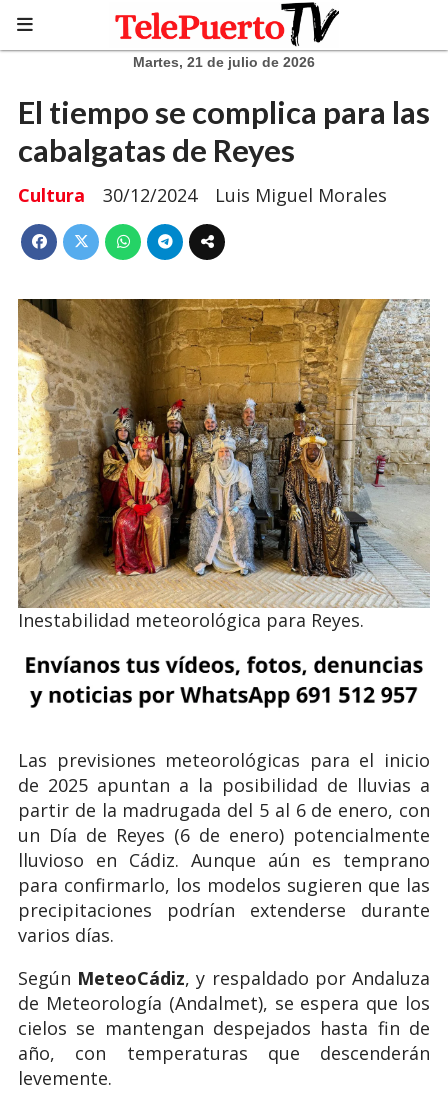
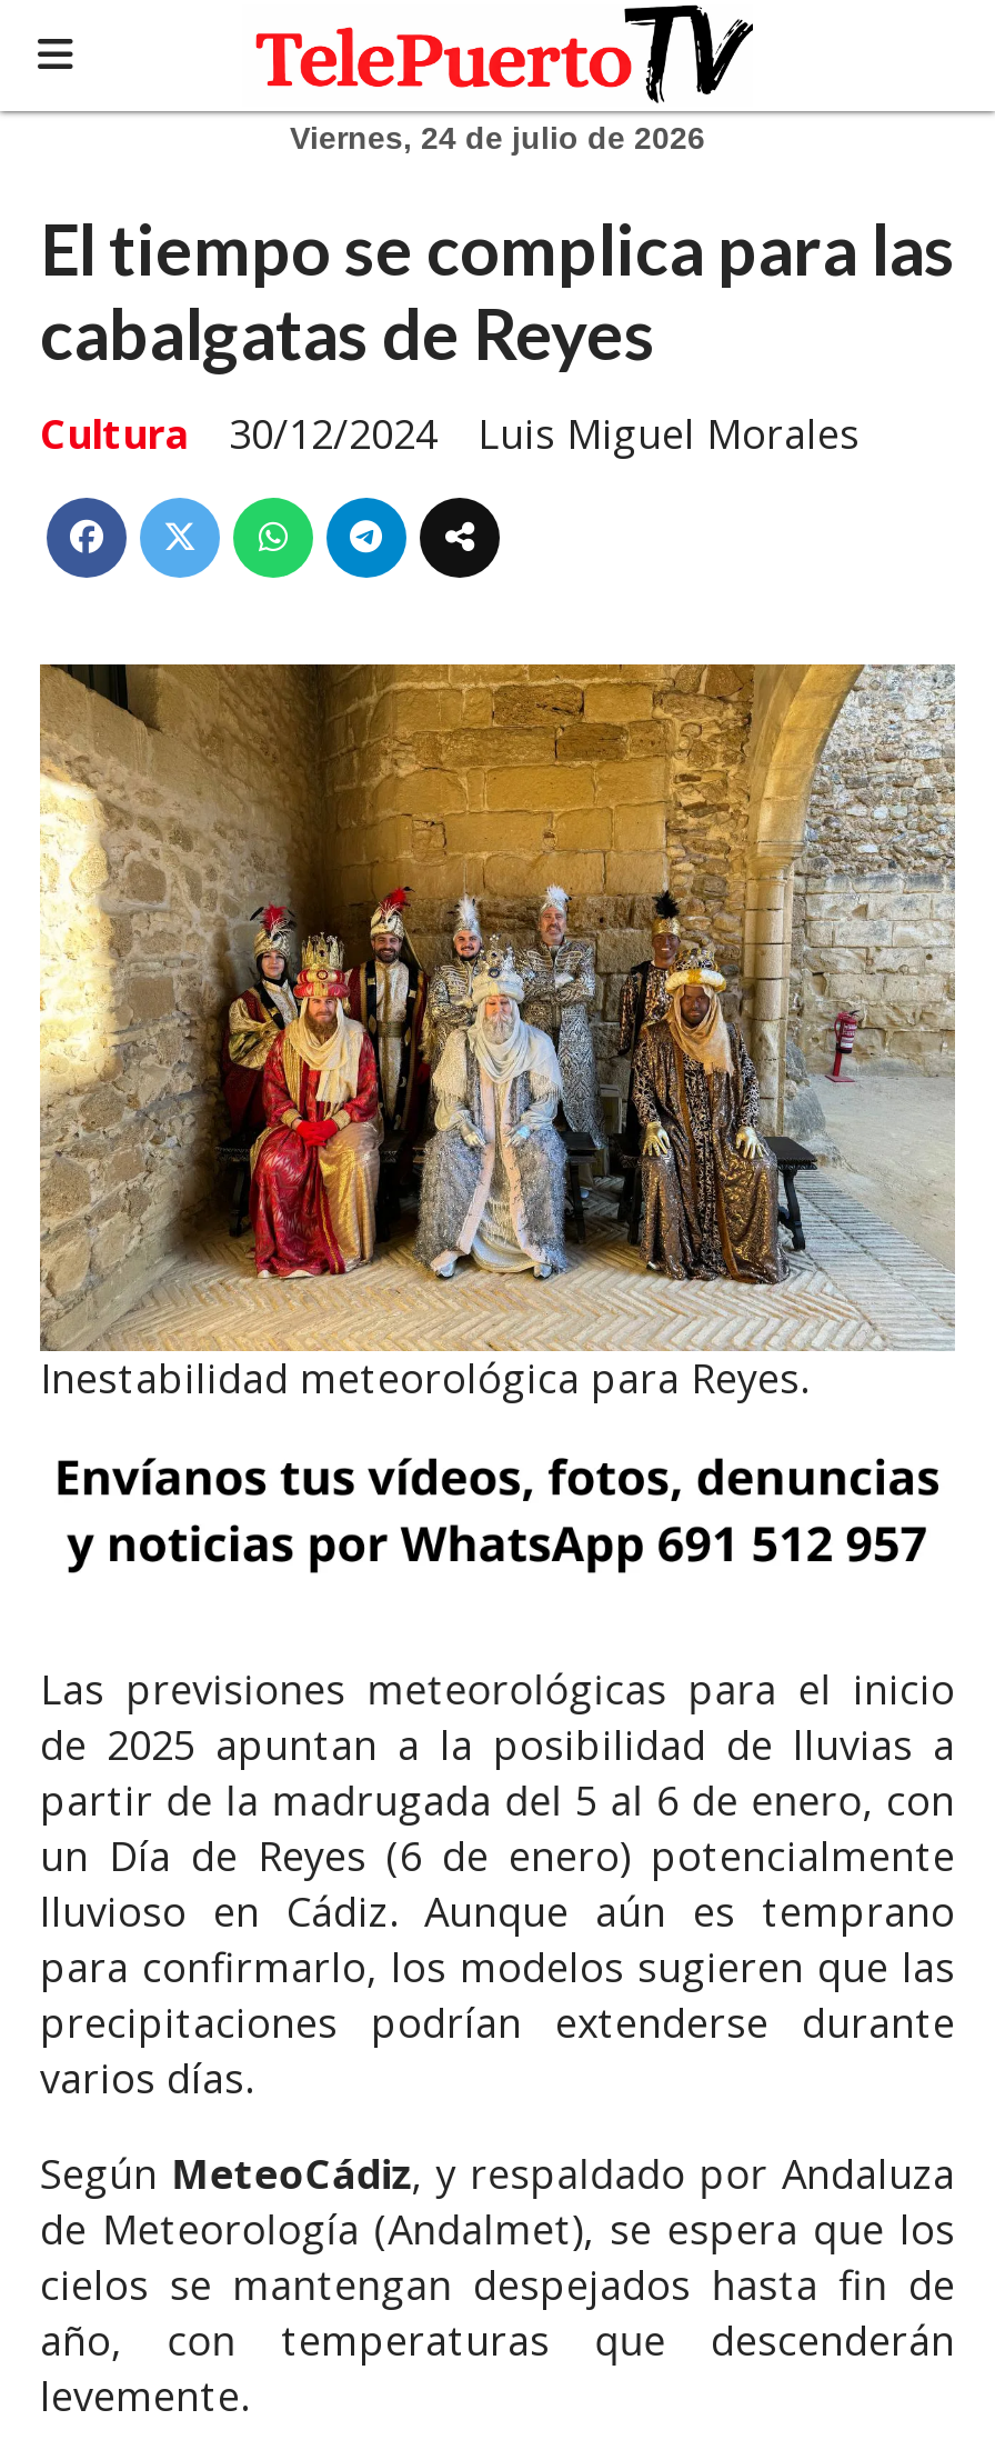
[133,54,315,70] Martes, 21 de julio de 2026 -> [290,120,705,156] Viernes, 24 de julio de 2026

